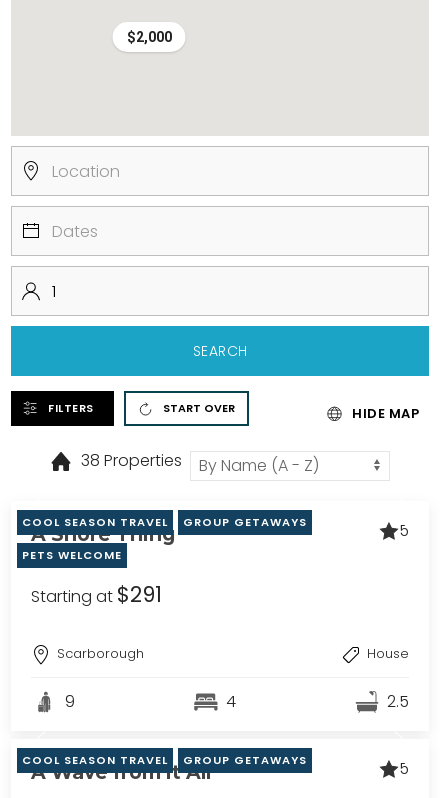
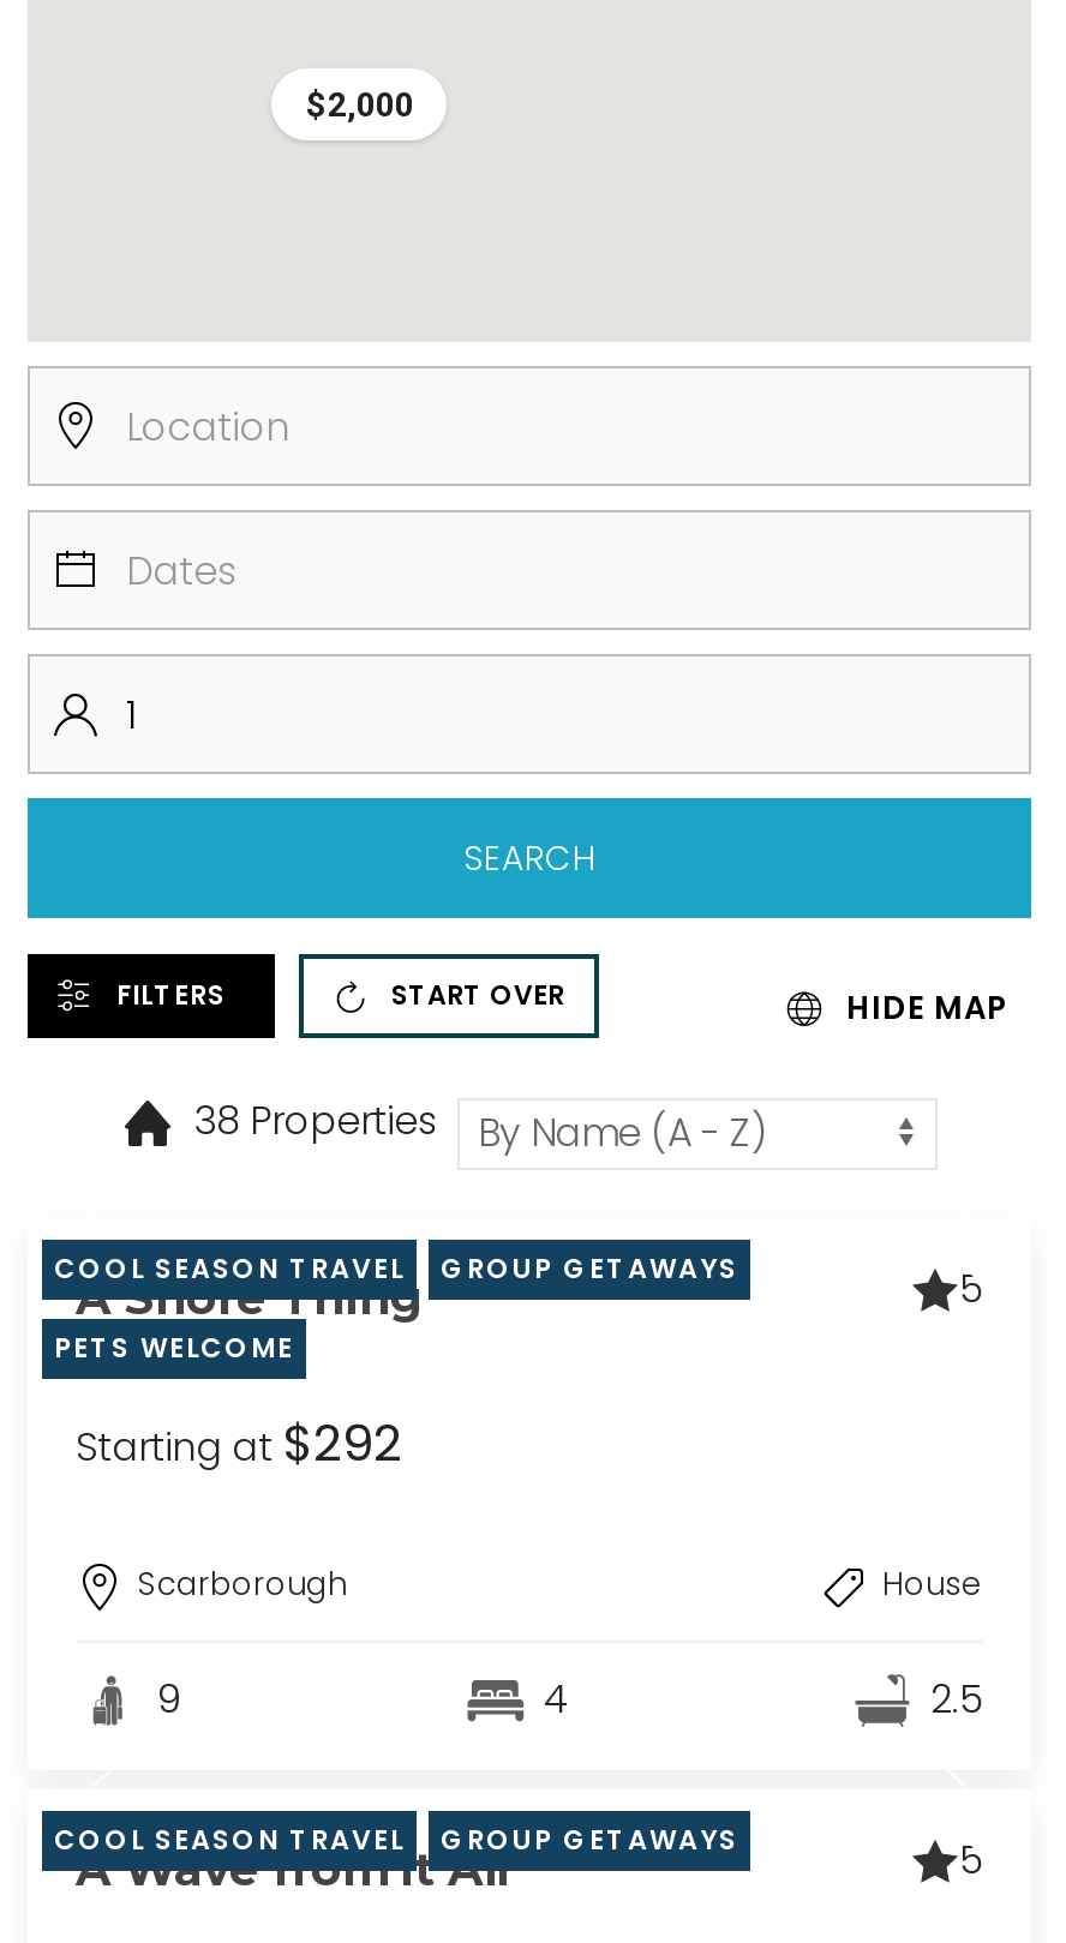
[31,580,162,609] Starting at $291 -> [76,1408,402,1477] Starting at $292

